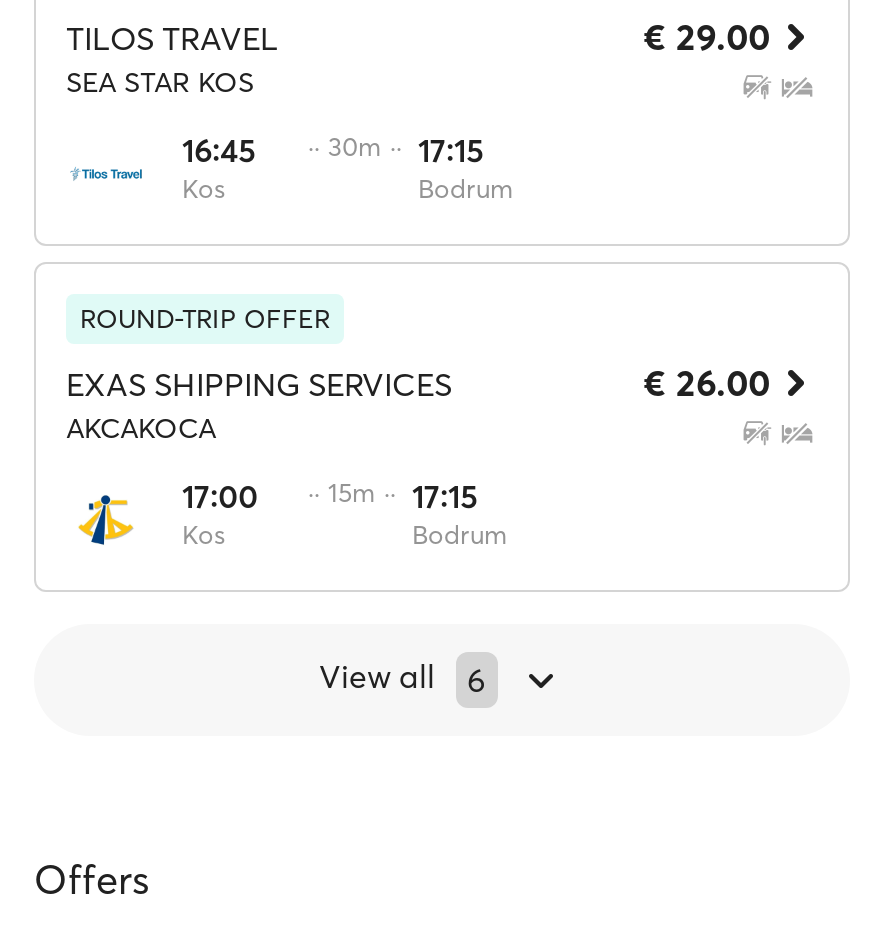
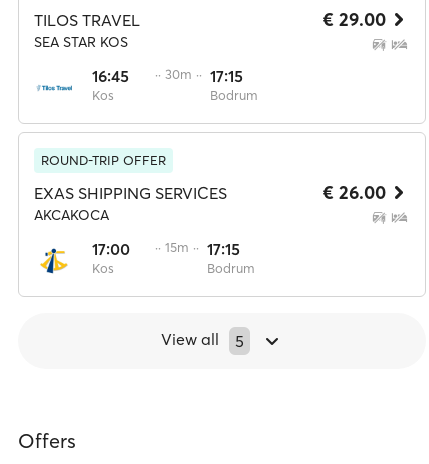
[319,656,485,700] View all 6 -> [160,329,243,351] View all 5

